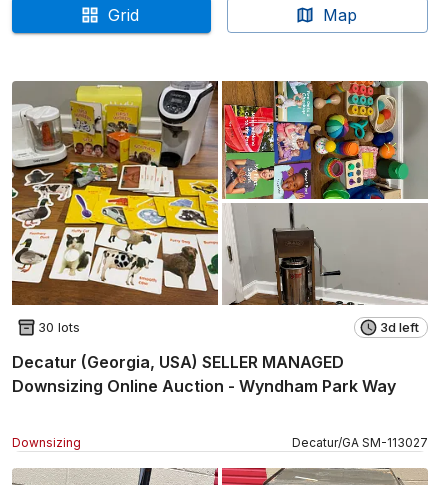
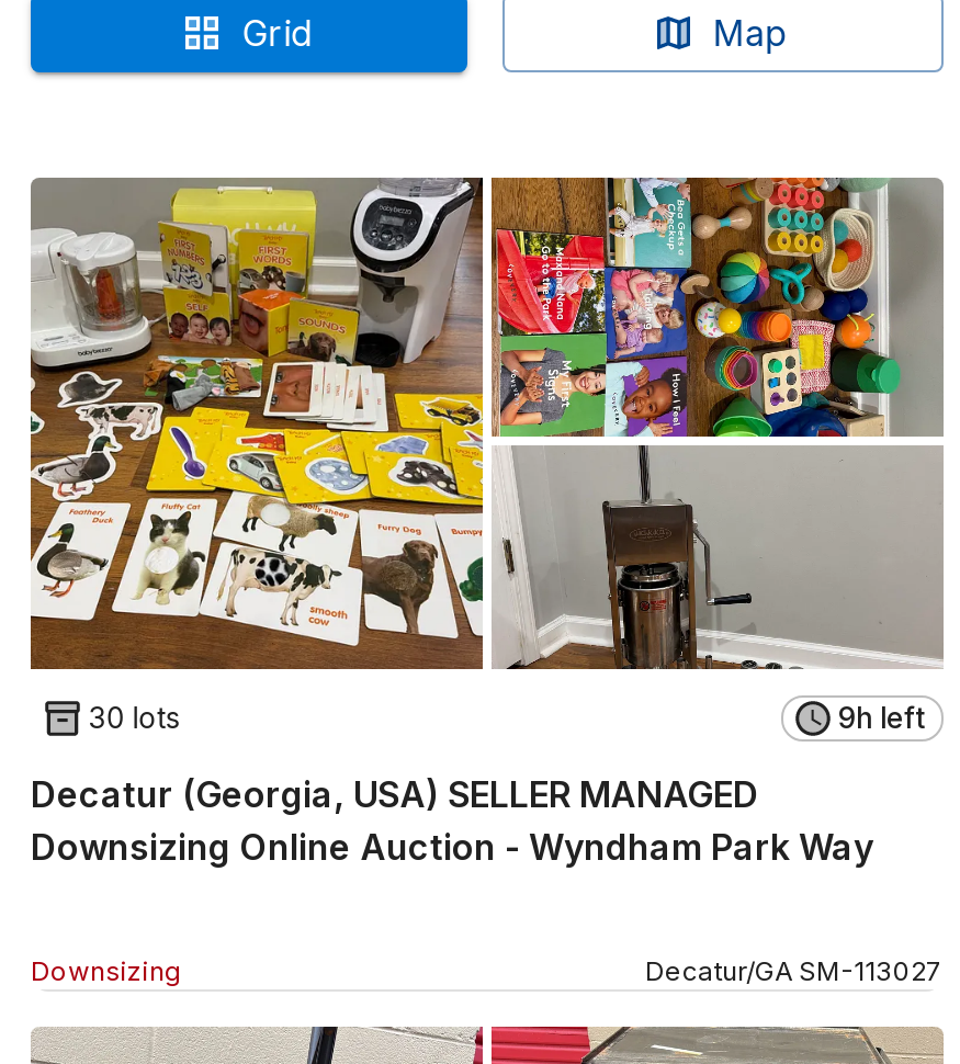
[380,319,419,335] 3d left -> [838,700,924,735] 9h left

